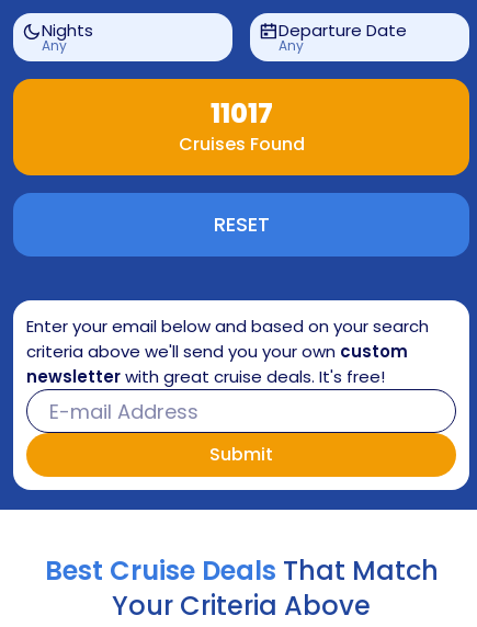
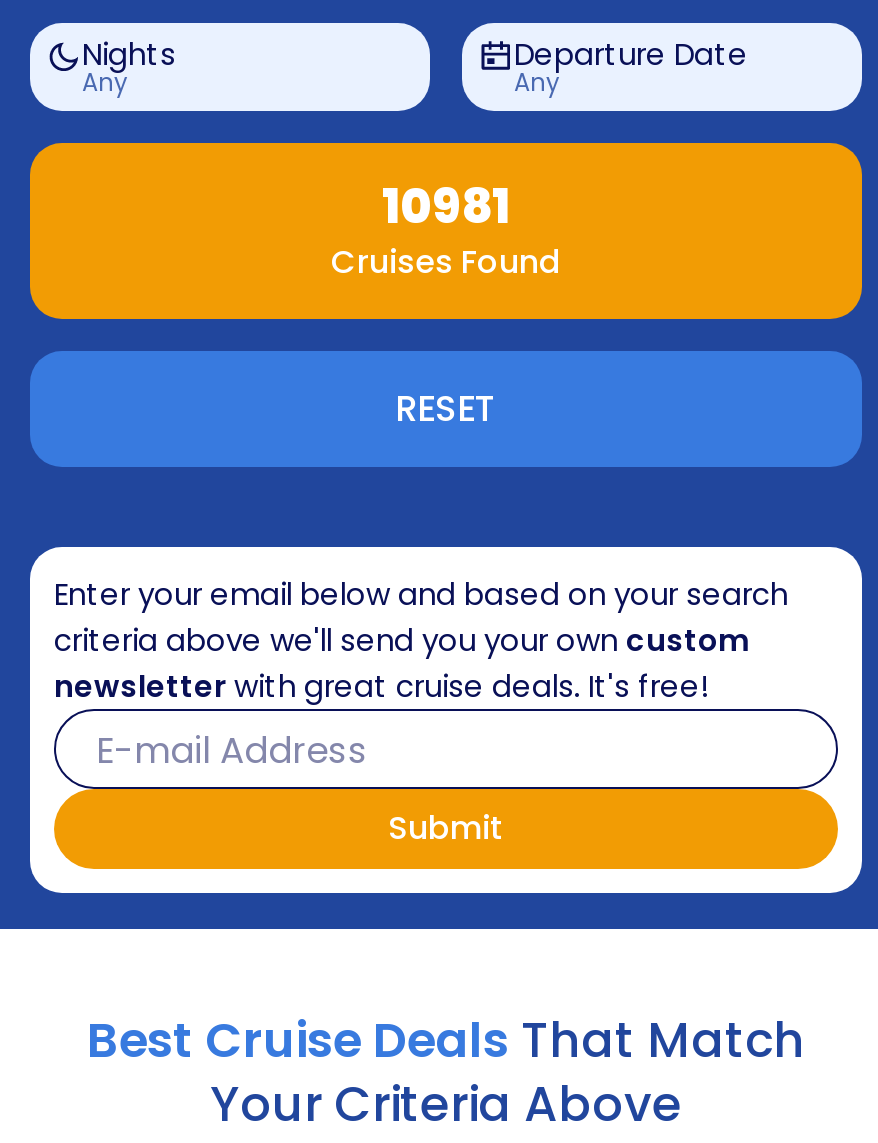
[210,95,272,132] 11017 -> [382,173,510,239] 10981

